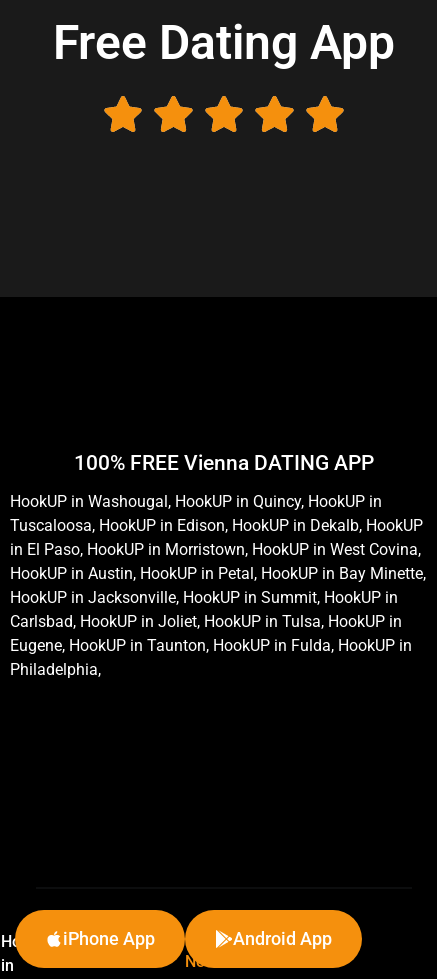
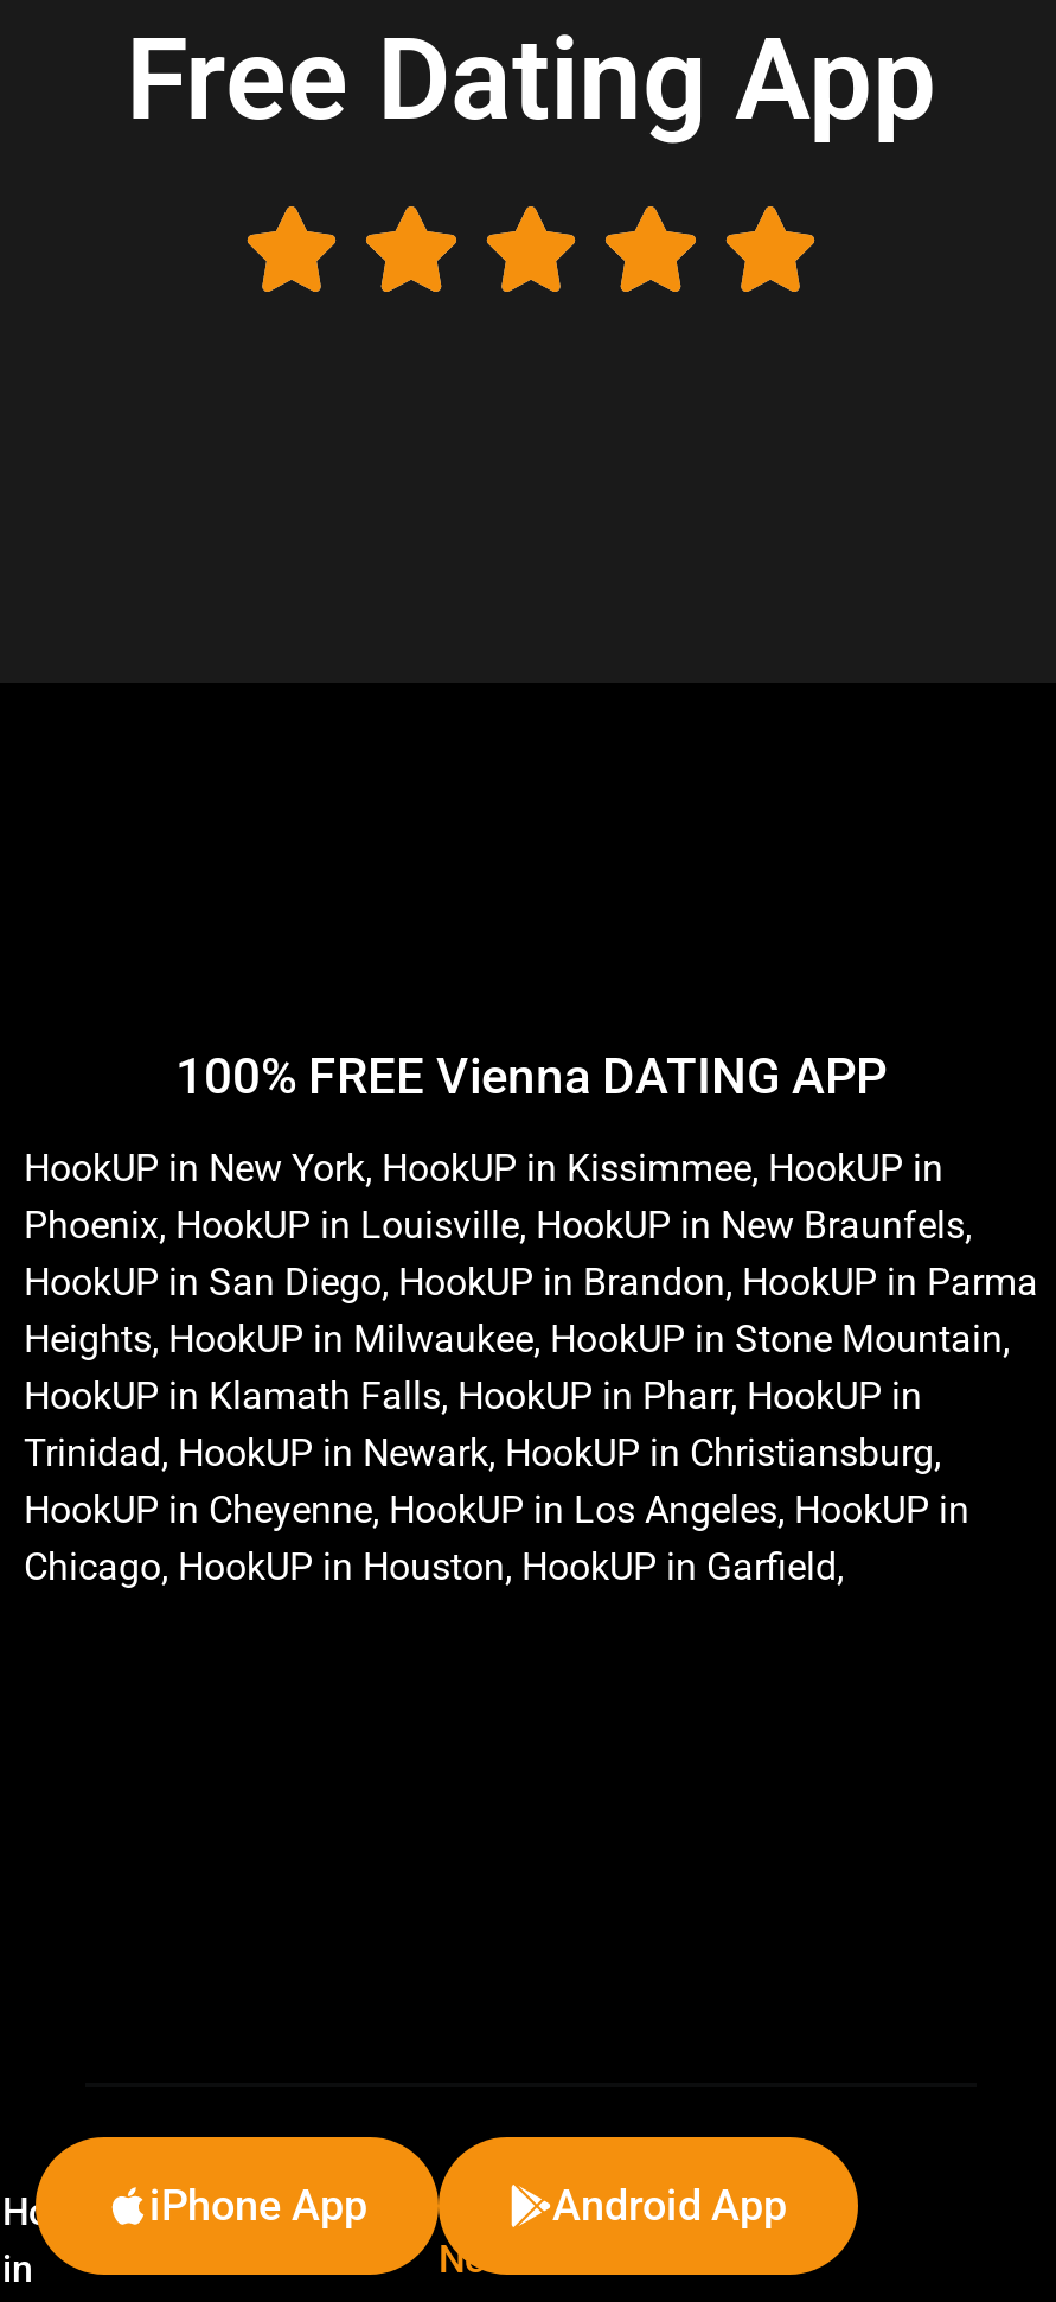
[10,492,426,679] HookUP in Washougal, HookUP in Quincy, HookUP in | Tuscaloosa, HookUP in Edison, HookUP in Dekalb, HookUP | in El Paso, HookUP in Morristown, HookUP in West Covina, | HookUP in Austin, HookUP in Petal, HookUP in Bay Minette, | HookUP in Jacksonville, HookUP in Summit, HookUP in | Carlsbad, HookUP in Joliet, HookUP in Tulsa, HookUP in | Eugene, HookUP in Taunton, HookUP in Fulda, HookUP in | Philadelphia, -> [24,1146,1038,1590] HookUP in New York, HookUP in Kissimmee, HookUP in | Phoenix, HookUP in Louisville, HookUP in New Braunfels, | HookUP in San Diego, HookUP in Brandon, HookUP in Parma | Heights, HookUP in Milwaukee, HookUP in Stone Mountain, | HookUP in Klamath Falls, HookUP in Pharr, HookUP in | Trinidad, HookUP in Newark, HookUP in Christiansburg, | HookUP in Cheyenne, HookUP in Los Angeles, HookUP in | Chicago, HookUP in Houston, HookUP in Garfield,

